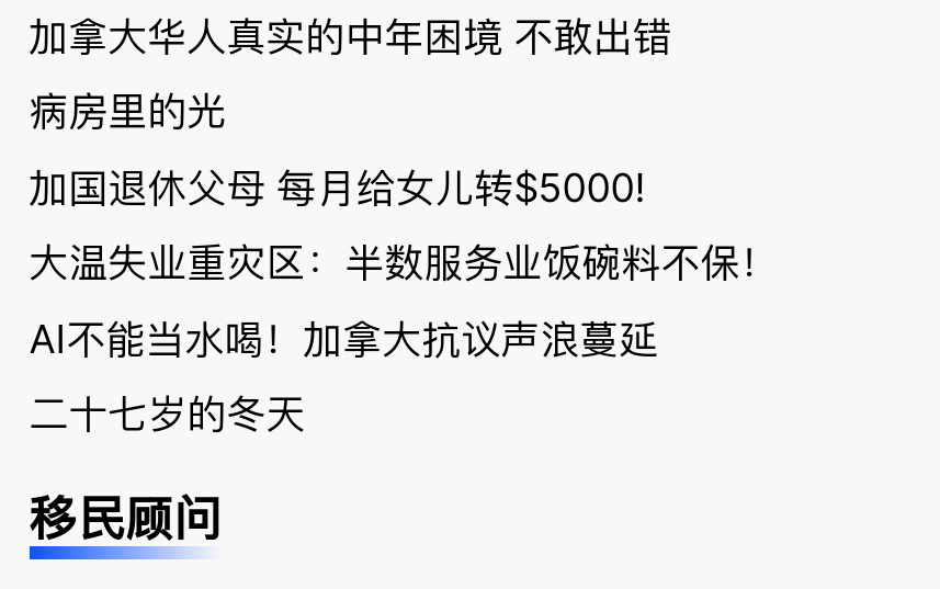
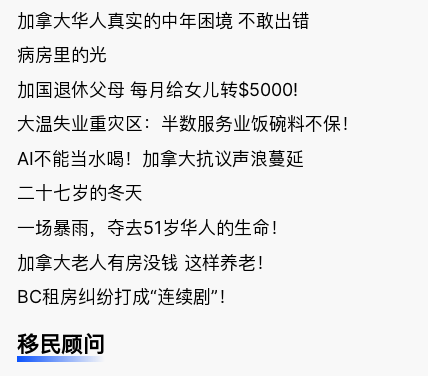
none -> [17,217,288,307] 一场暴雨，夺去51岁华人的生命！ | 加拿大老人有房没钱 这样养老！ | BC租房纠纷打成“连续剧”！

